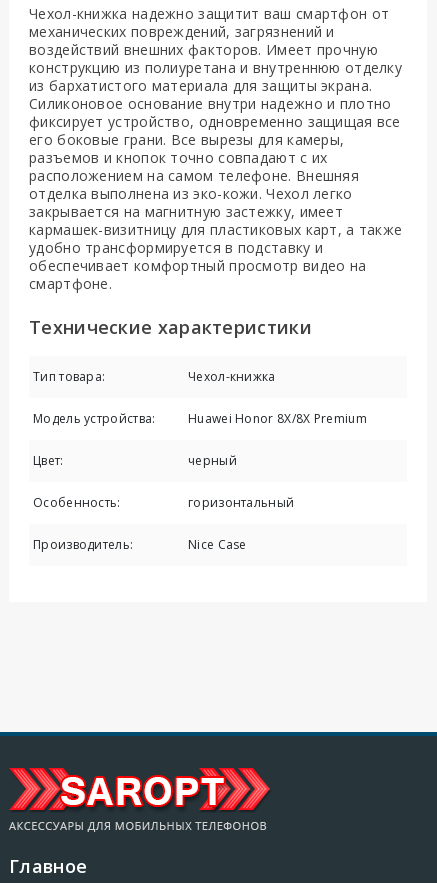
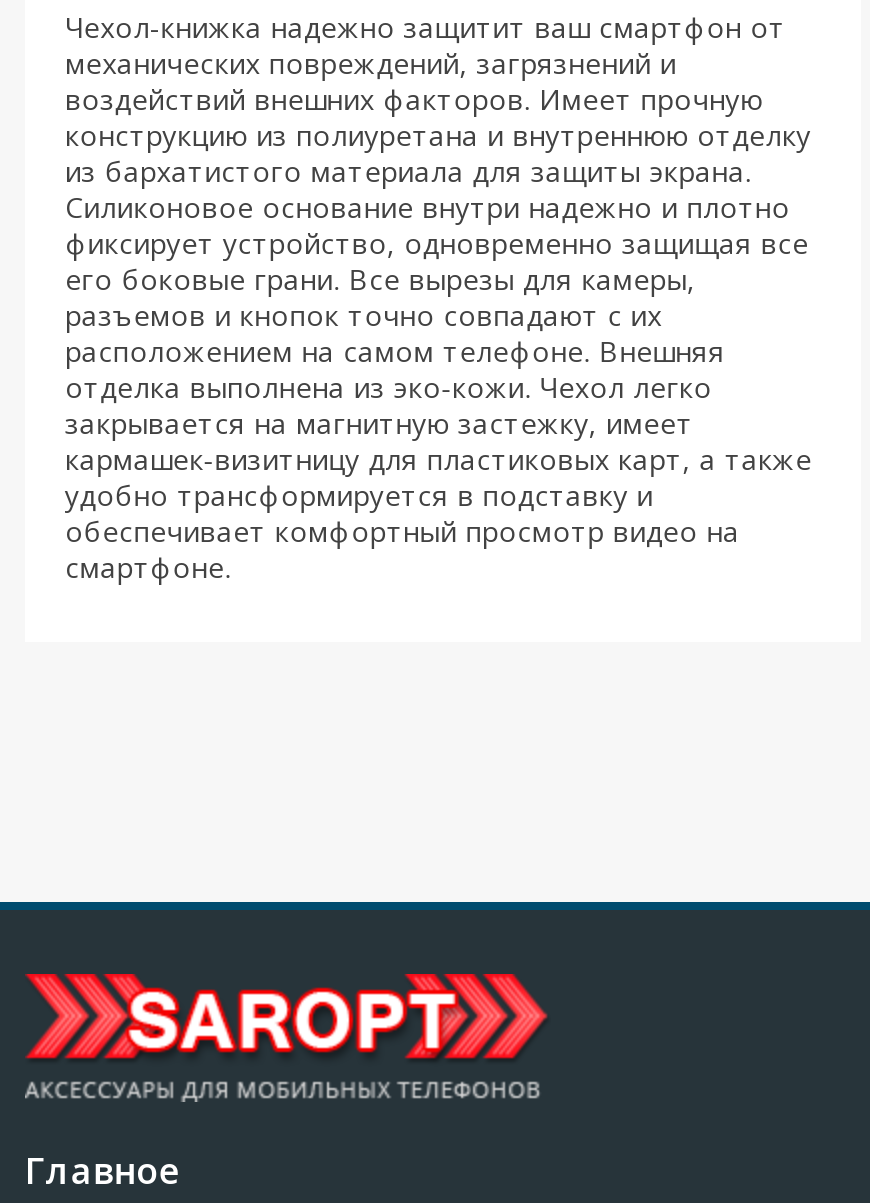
[29,315,367,553] Технические характеристики | Тип товара: | Чехол-книжка | Модель устройства: | Huawei Honor 8X/8X Premium | Цвет: | черный | Особенность: | горизонтальный | Производитель: | Nice Case -> none

